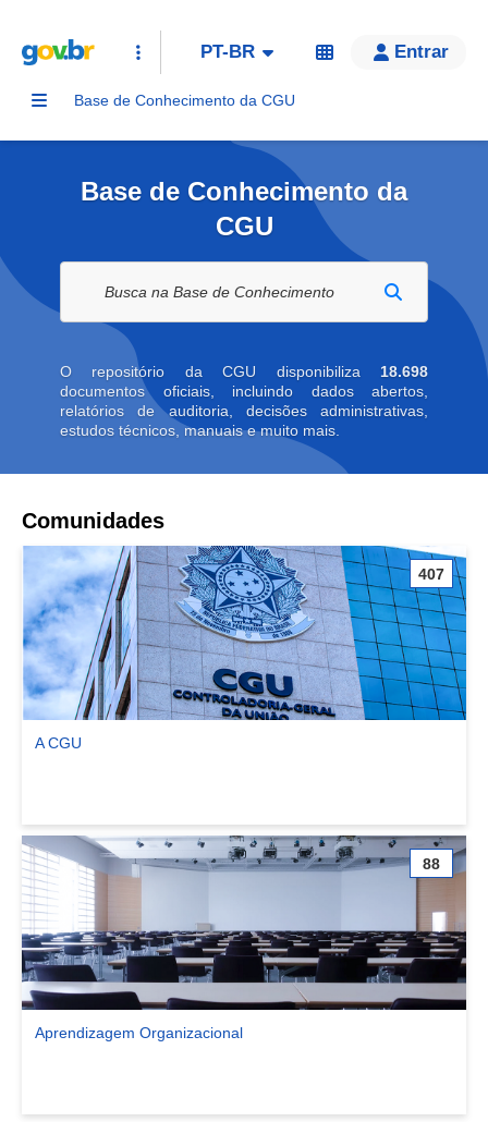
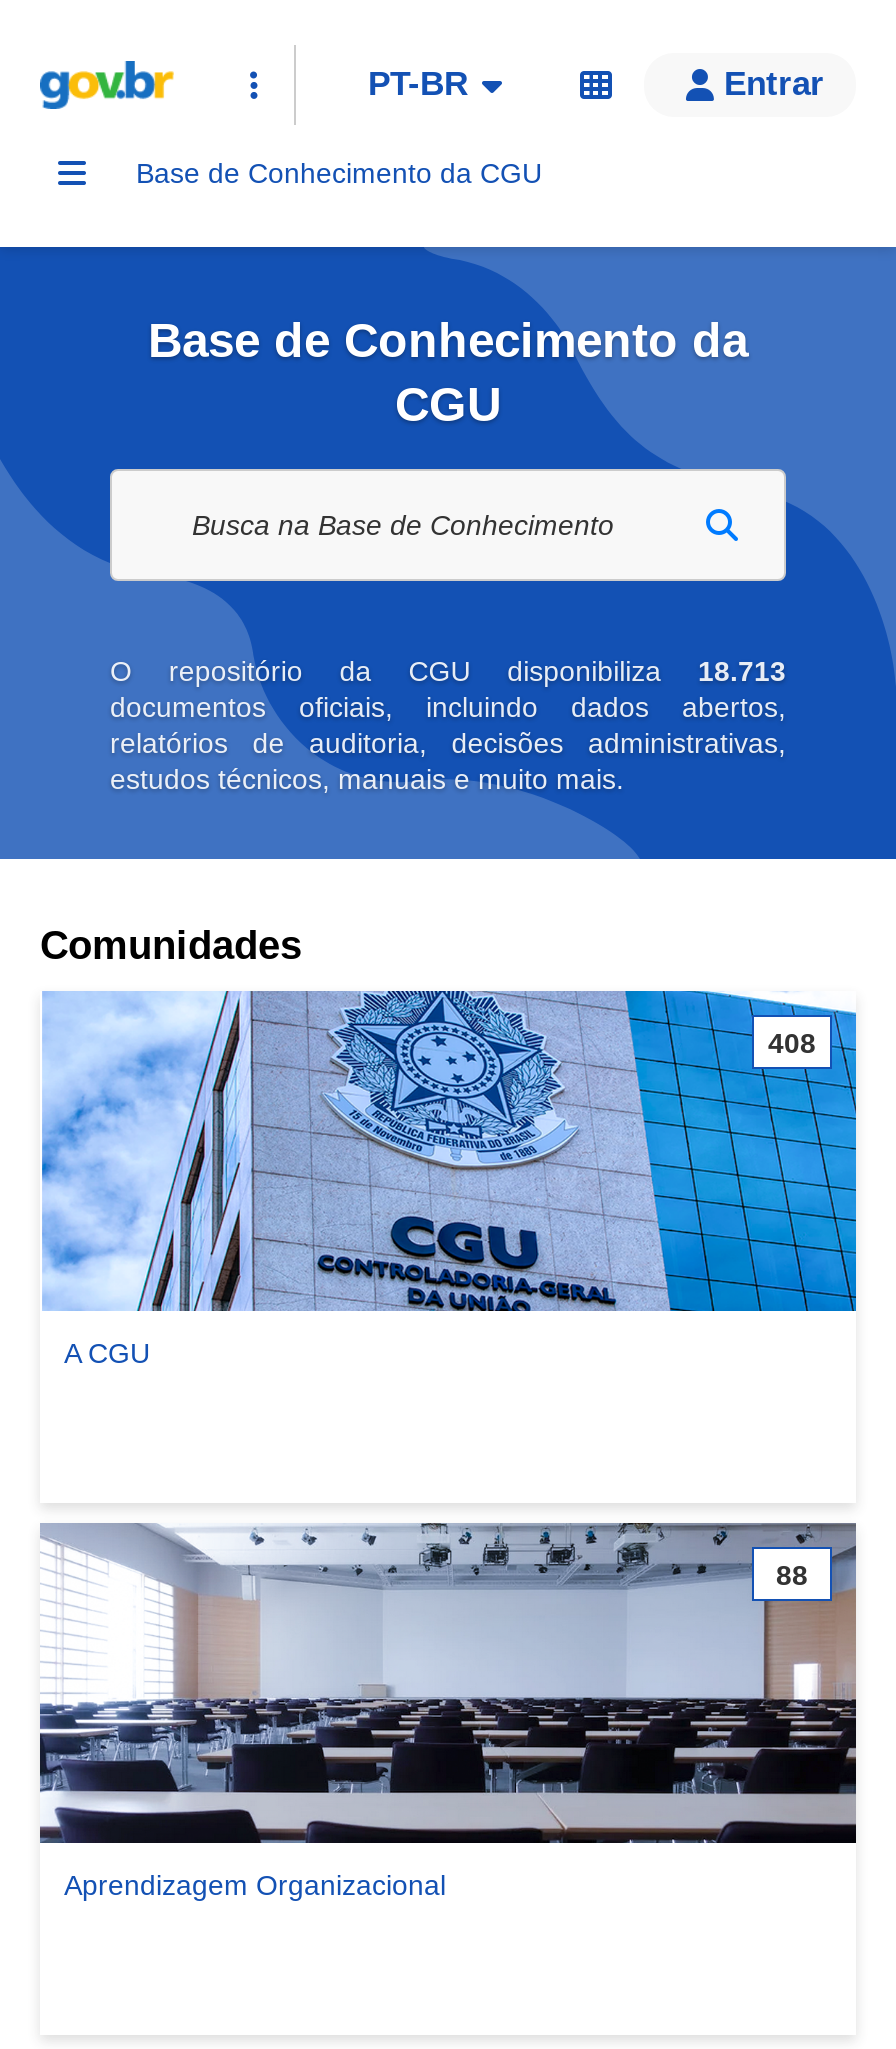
[60,363,428,380] O repositório da CGU disponibiliza 18.698 -> [110,655,786,687] O repositório da CGU disponibiliza 18.713
[418,565,444,582] 407 -> [768,1026,816,1058] 408

